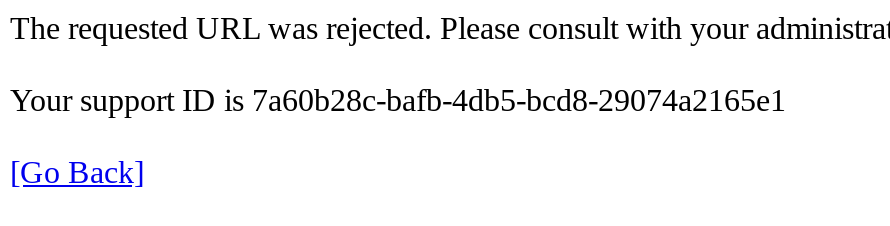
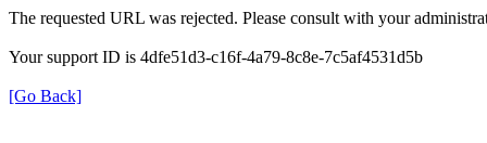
[10,83,786,117] Your support ID is 7a60b28c-bafb-4db5-bcd8-29074a2165e1 -> [9,48,423,66] Your support ID is 4dfe51d3-c16f-4a79-8c8e-7c5af4531d5b

